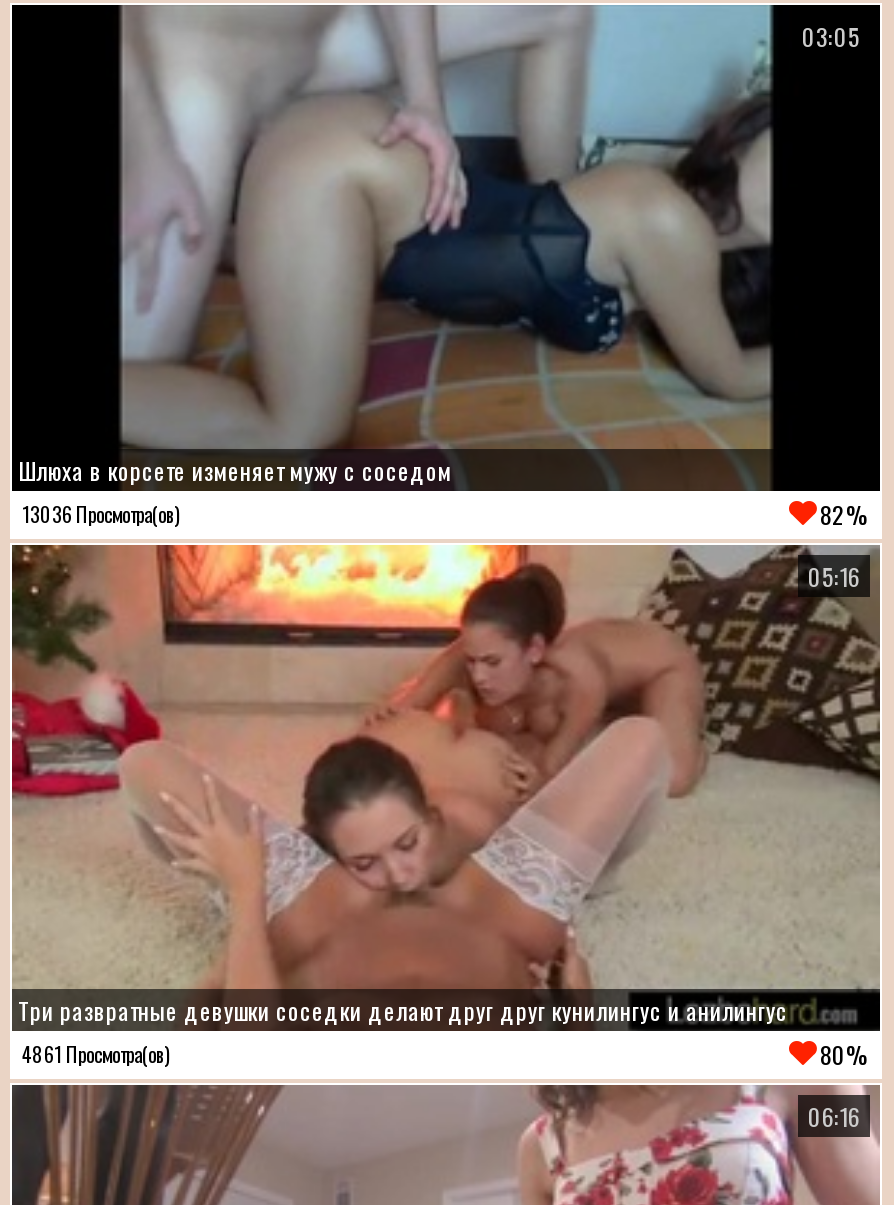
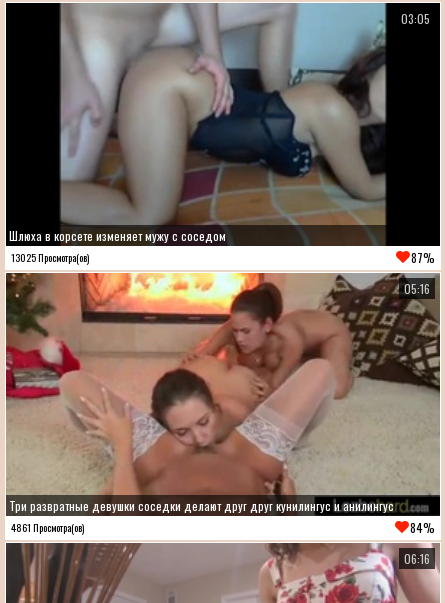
[22,498,178,528] 13036 Просмотра(ов) -> [11,250,89,265] 13025 Просмотра(ов)
[820,497,870,531] 82% -> [411,249,435,266] 87%
[820,1037,870,1071] 80% -> [410,519,435,536] 84%

